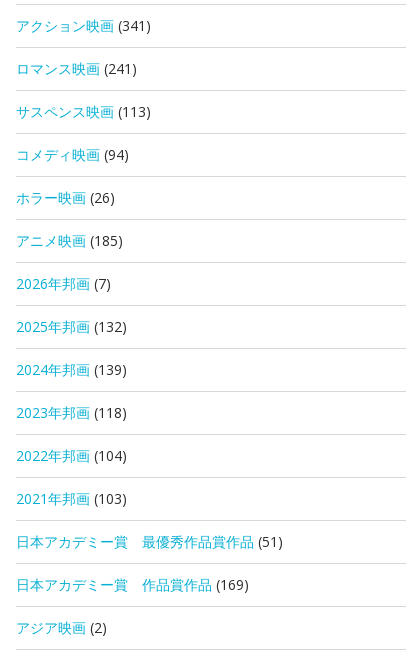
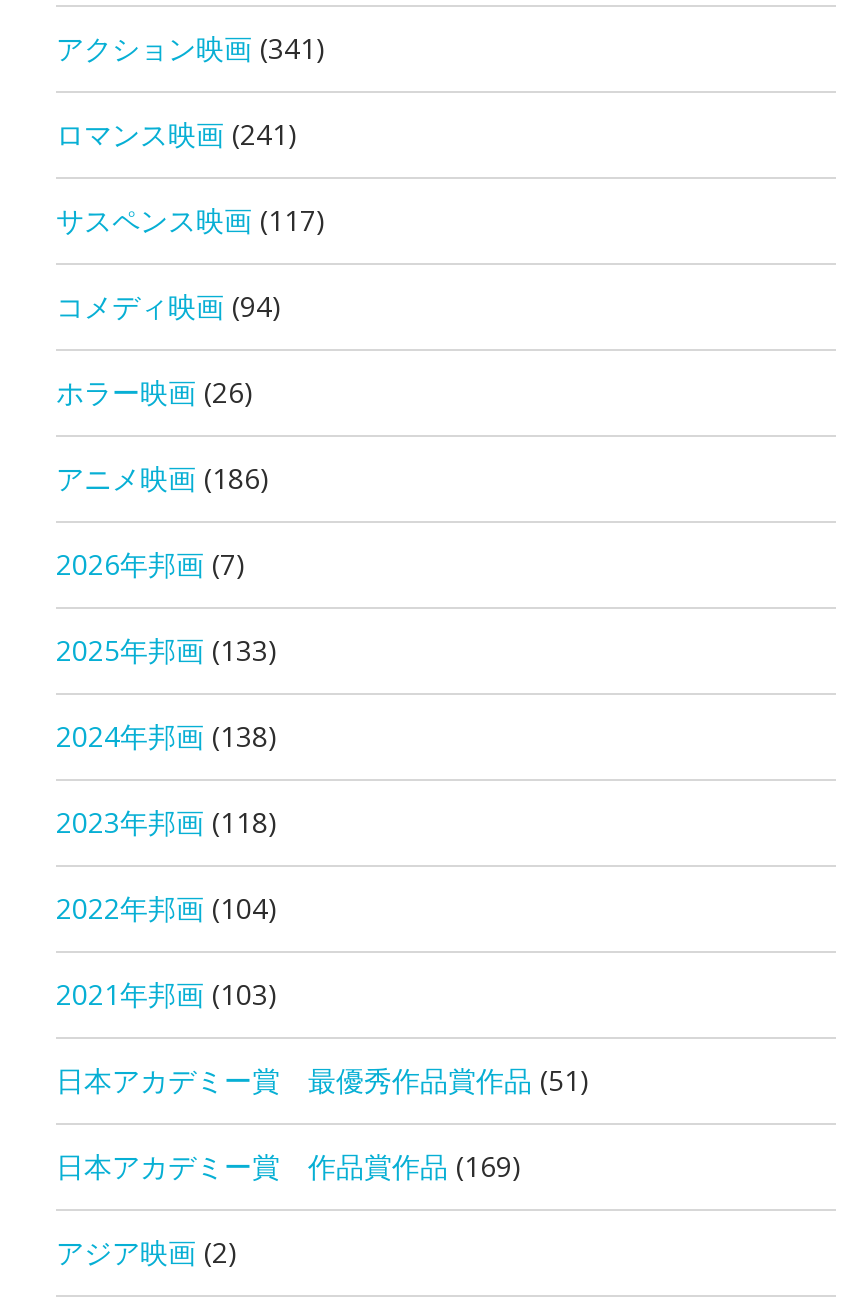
[16,102,151,121] サスペンス映画 (113) -> [56,201,326,239] サスペンス映画 (117)
[16,231,123,250] アニメ映画 (185) -> [56,459,270,497] アニメ映画 (186)
[16,317,127,336] 2025年邦画 (132) -> [56,631,278,669] 2025年邦画 (133)
[16,360,127,379] 2024年邦画 (139) -> [56,717,278,755] 2024年邦画 (138)

